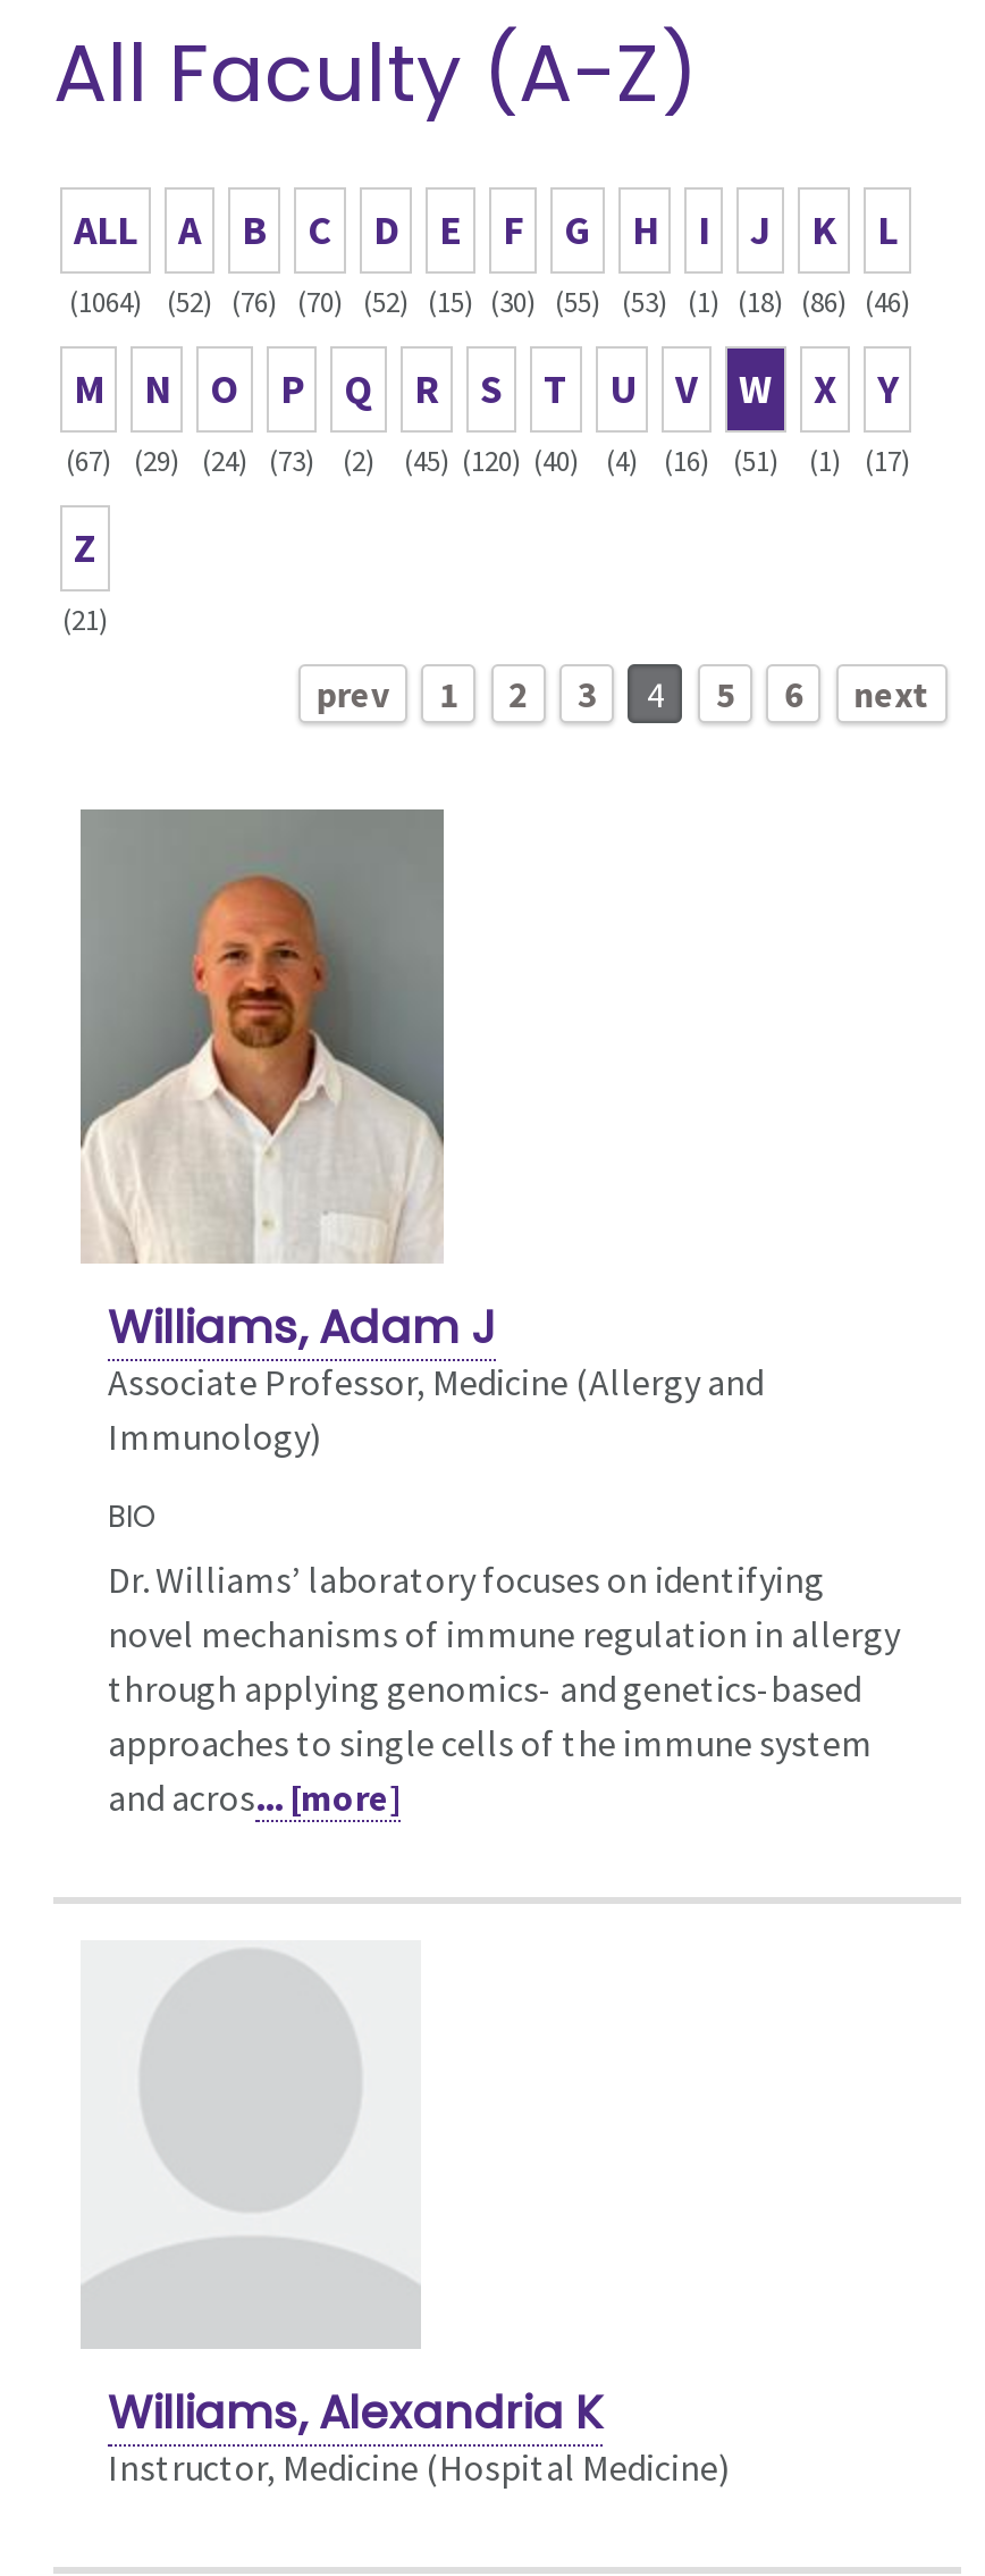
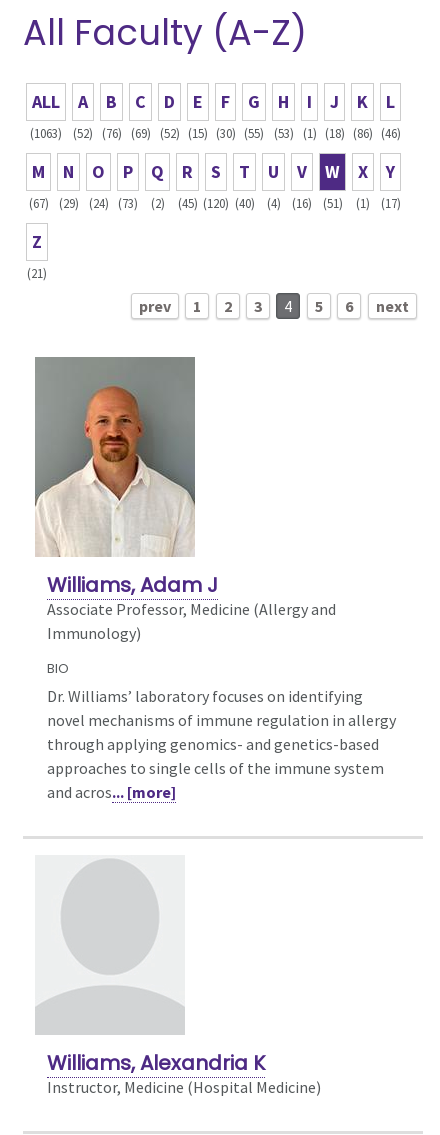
[69,282,142,319] (1064) -> [30,125,62,141] (1063)
[297,282,343,319] (70) -> [130,125,150,141] (69)

